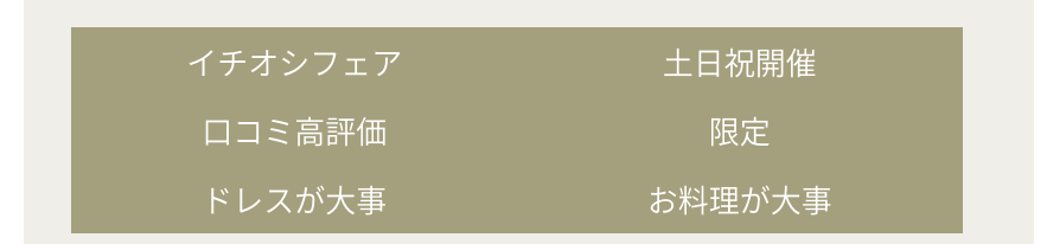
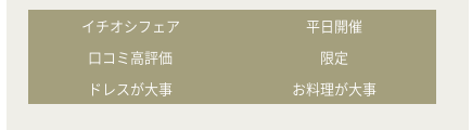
[663,38,817,83] 土日祝開催 -> [306,15,362,36] 平日開催

